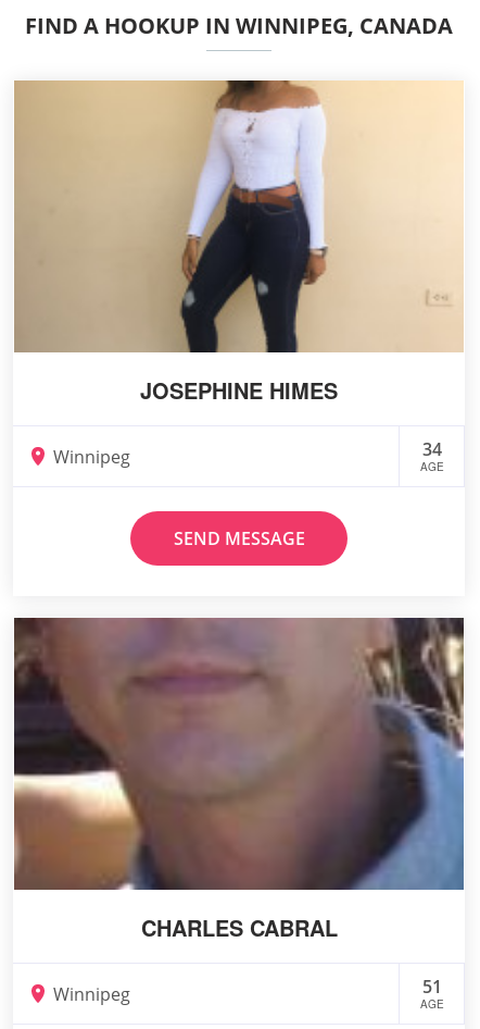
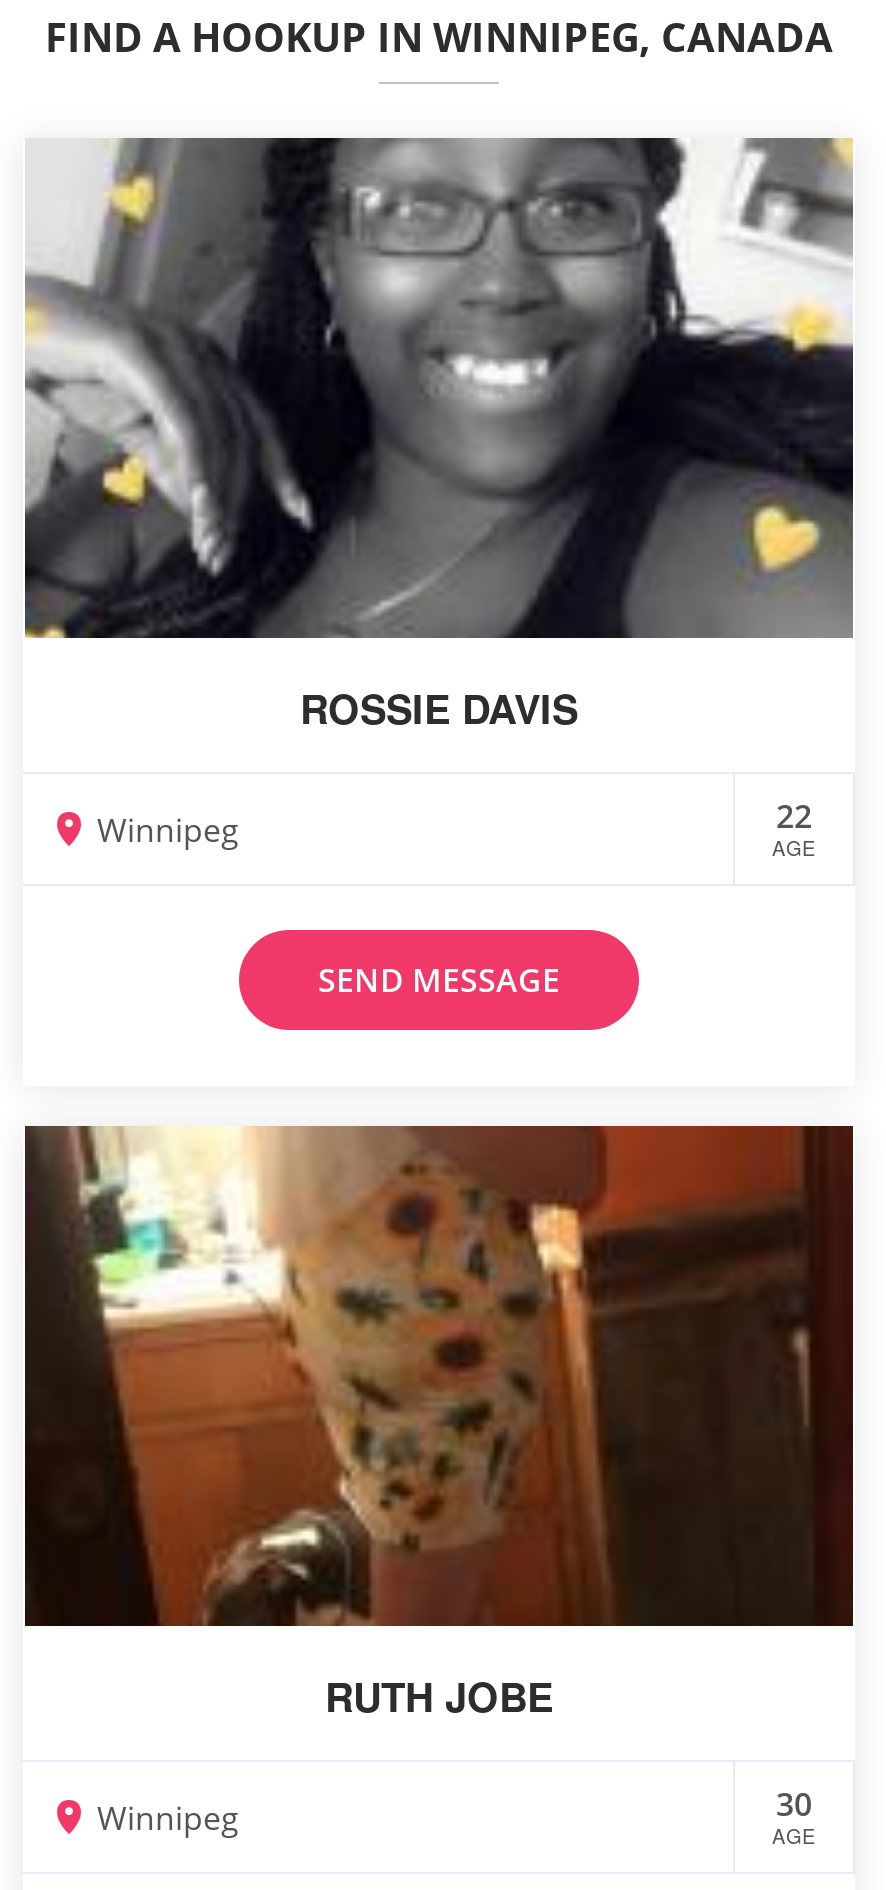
[14,79,464,406] [image] | JOSEPHINE HIMES -> [23,136,855,736] [image] | ROSSIE DAVIS
[422,437,441,461] 34 -> [776,794,812,838] 22
[13,617,465,943] [image] | CHARLES CABRAL -> [23,1126,855,1724] [image] | RUTH JOBE
[422,975,441,999] 51 -> [776,1782,812,1826] 30

